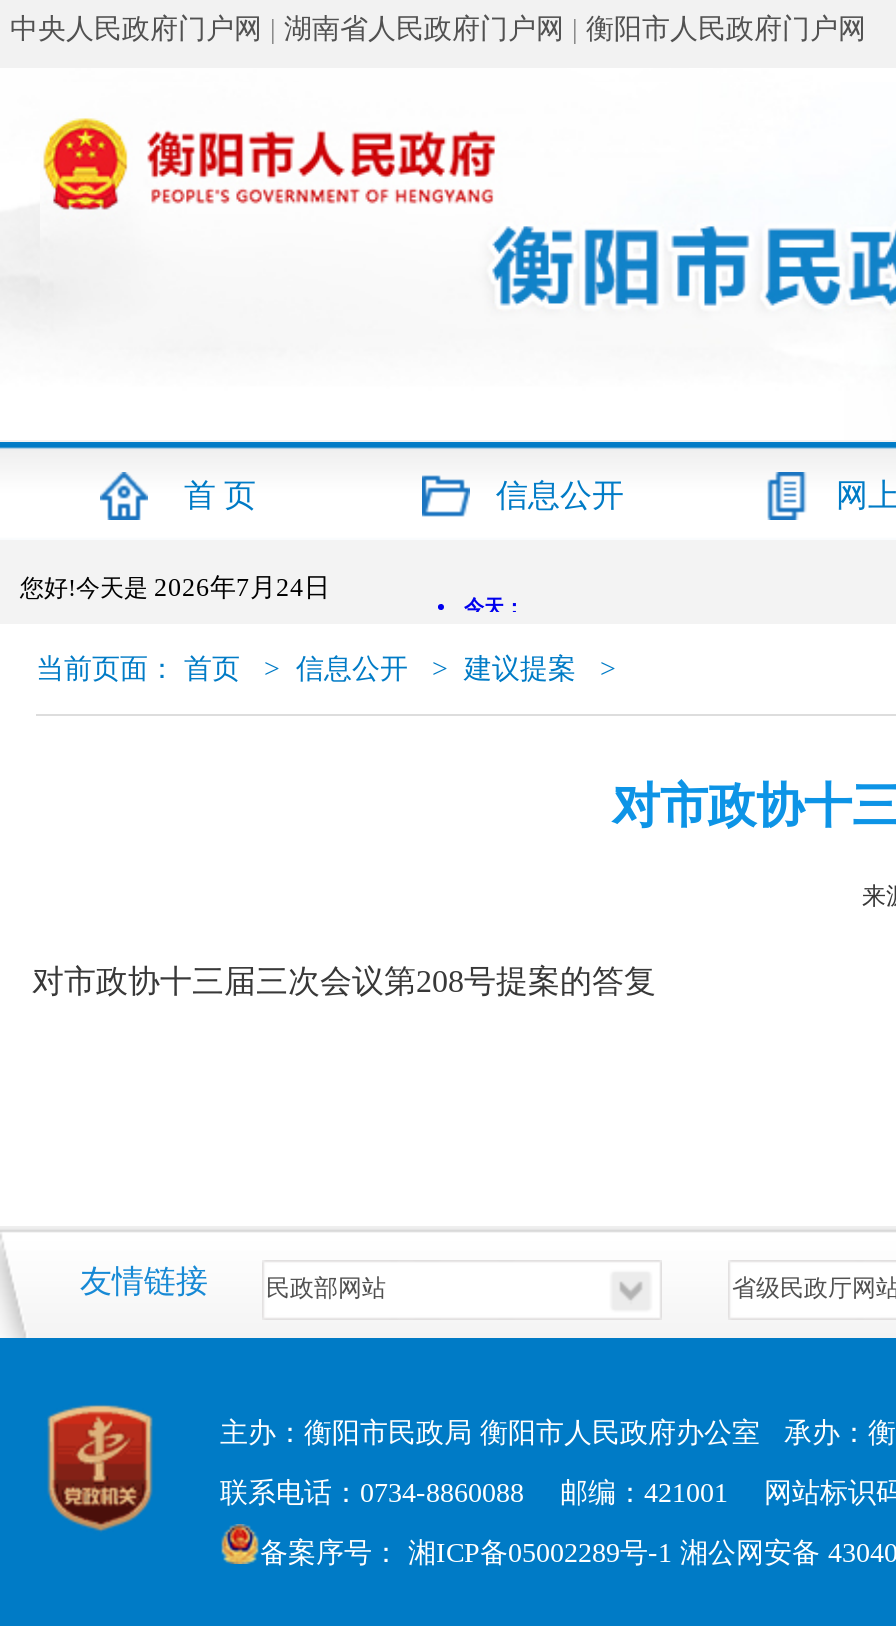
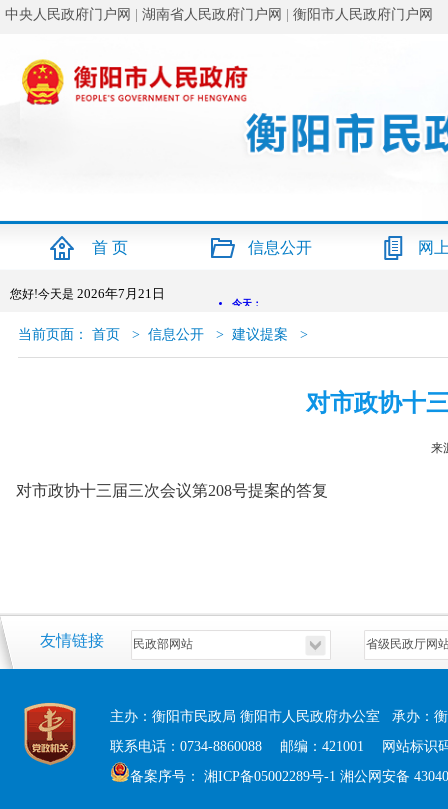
[20,572,330,602] 您好!今天是 2026年7月24日 -> [10,286,165,301] 您好!今天是 2026年7月21日

